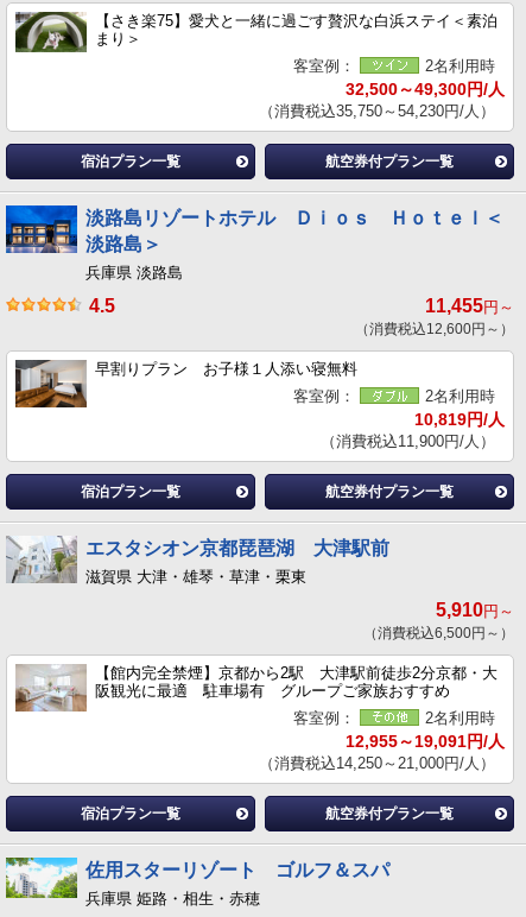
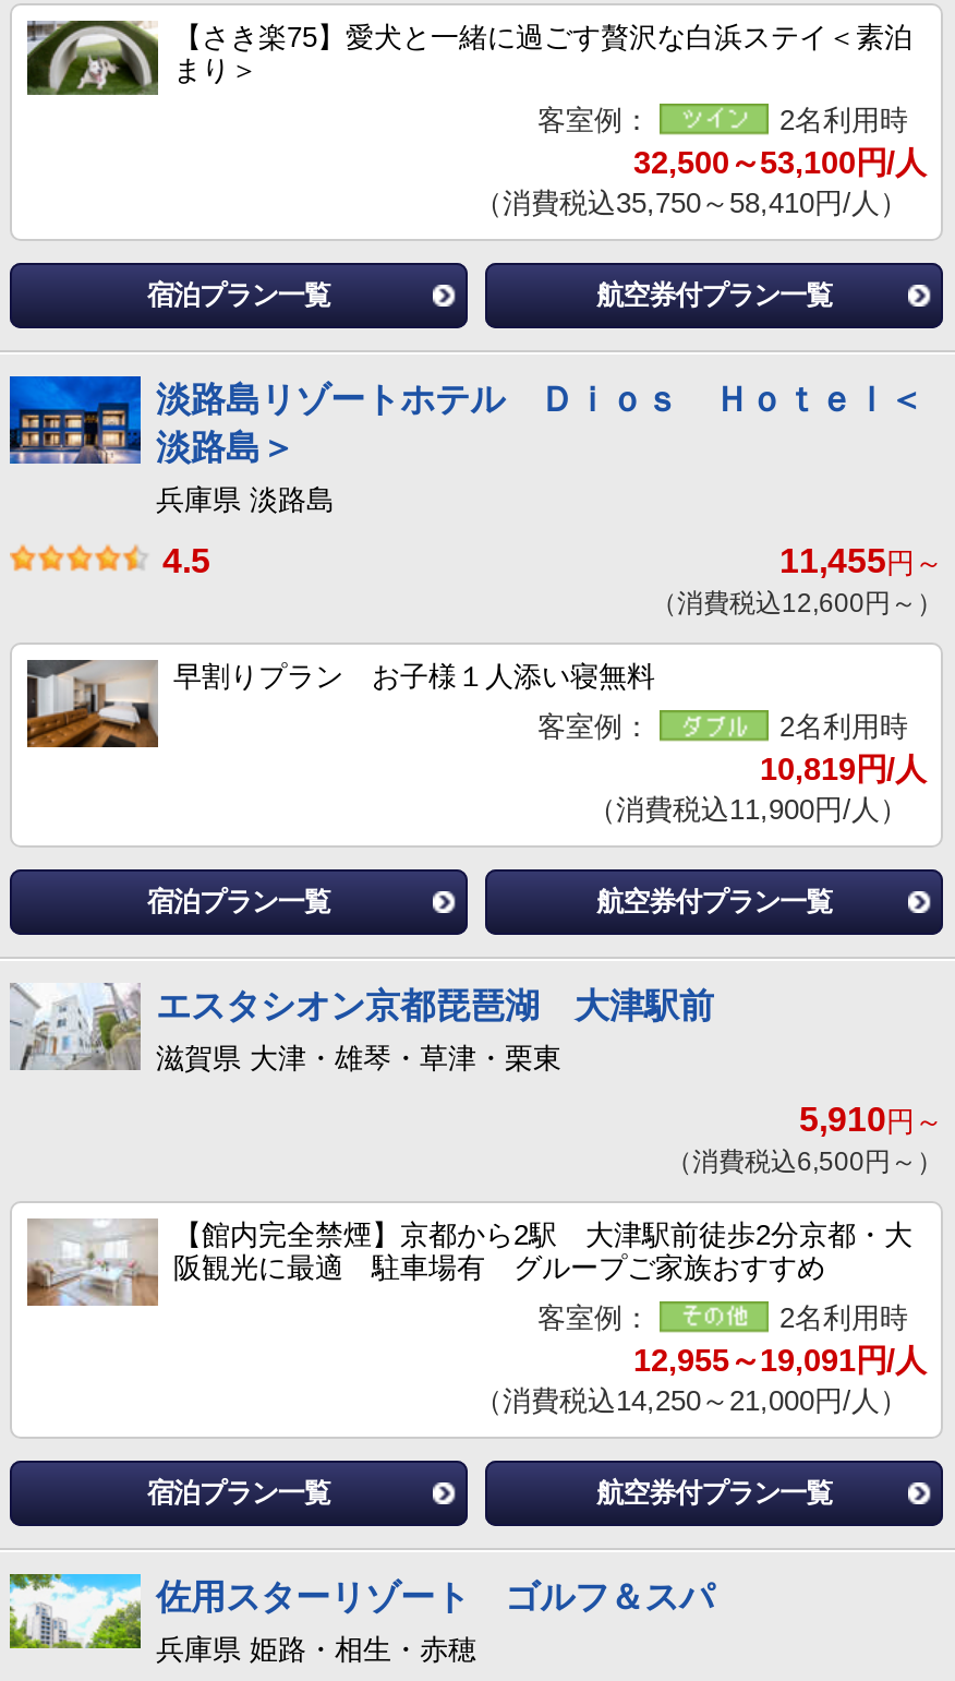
[346,80,505,99] 32,500～49,300円/人 -> [633,145,926,180] 32,500～53,100円/人
[259,102,495,120] （消費税込35,750～54,230円/人） -> [474,187,908,219] （消費税込35,750～58,410円/人）

